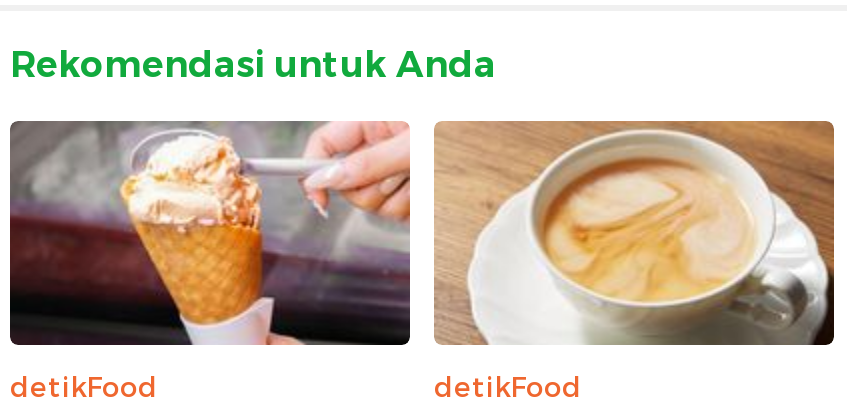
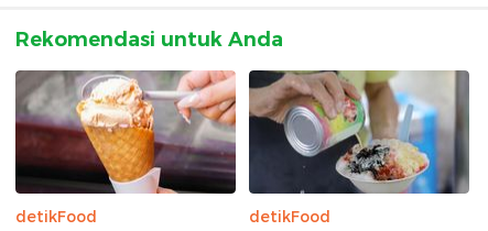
[434,119,836,347] [image] -> [248,69,470,195] [image]

